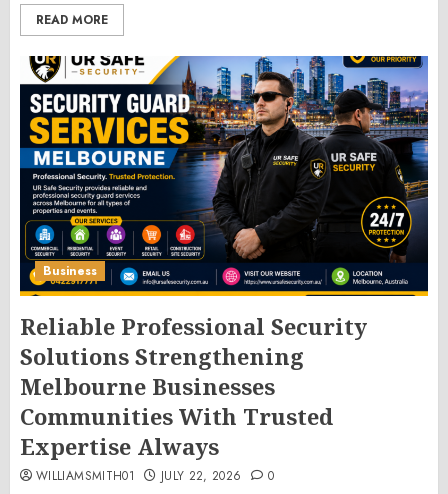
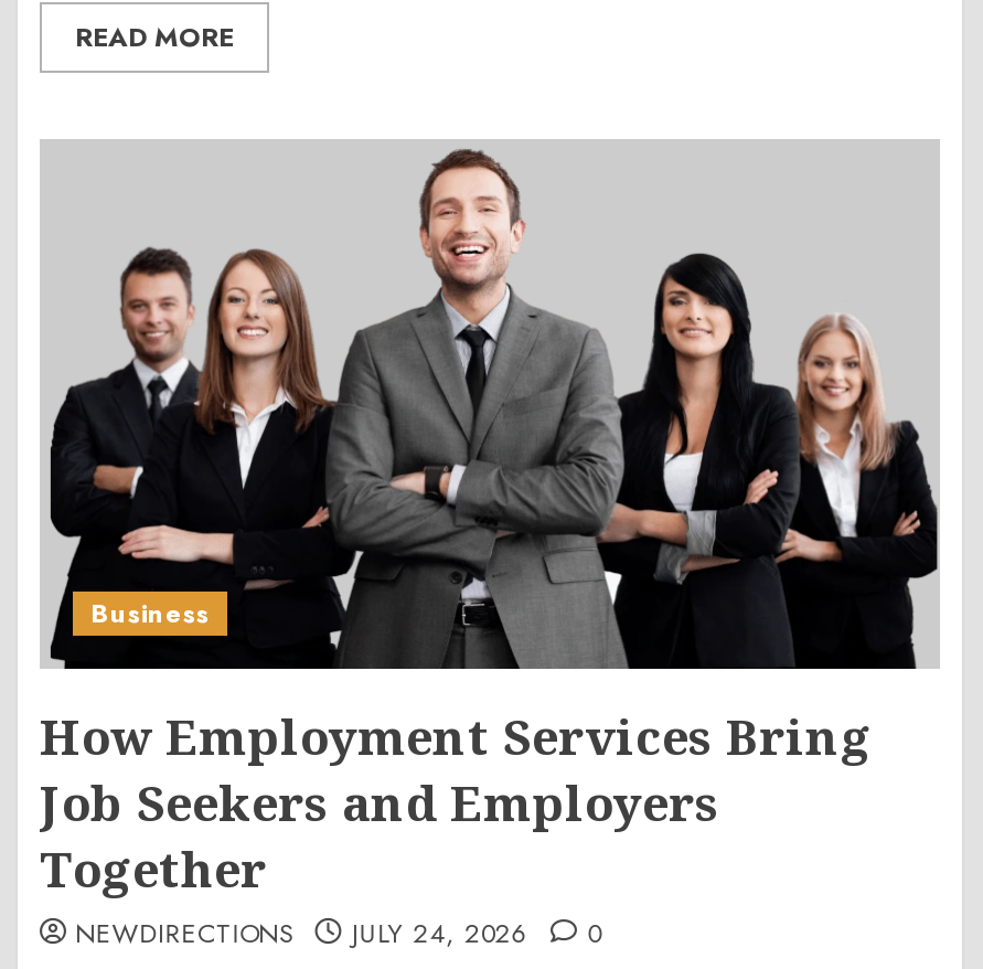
[19,55,429,485] [image] | Reliable Professional Security | Solutions Strengthening | Melbourne Businesses | Communities With Trusted | Expertise Always | WILLIAMSMITH01 | JULY 22, 2026 -> [40,139,940,954] [image] | How Employment Services Bring | Job Seekers and Employers | Together | NEWDIRECTIONS | JULY 24, 2026

